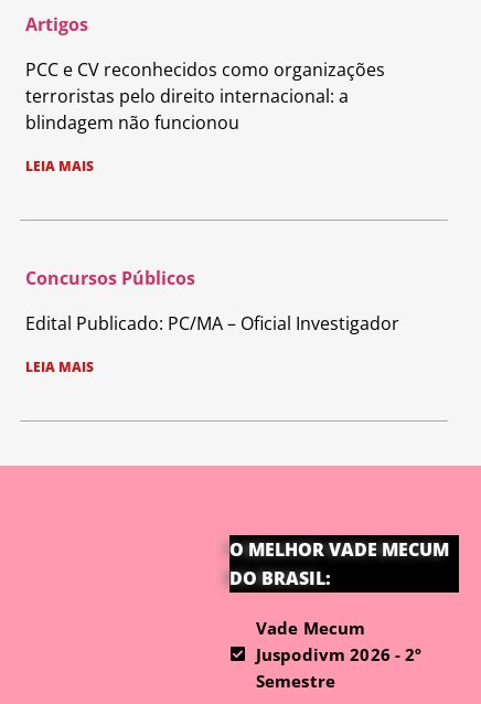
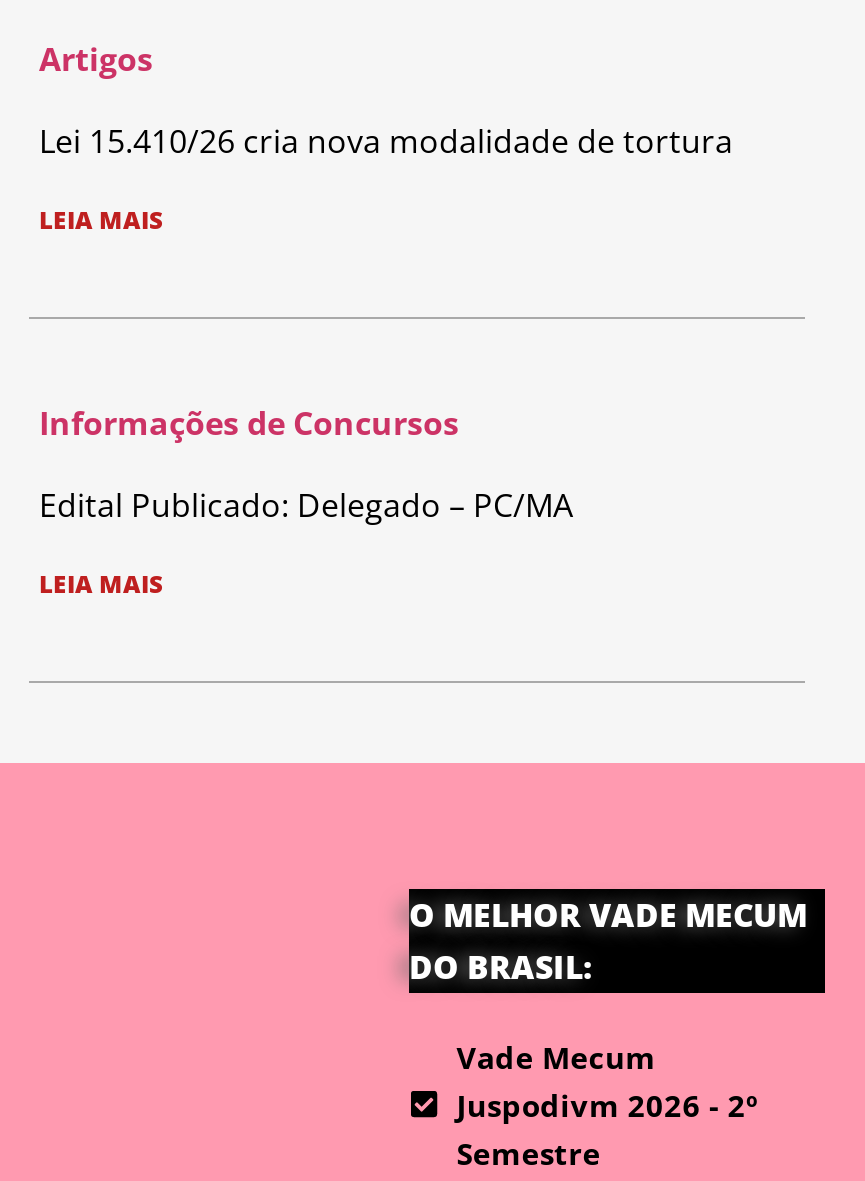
[25,57,385,134] PCC e CV reconhecidos como organizações | terroristas pelo direito internacional: a | blindagem não funcionou -> [39,119,733,163] Lei 15.410/26 cria nova modalidade de tortura
[25,266,195,290] Concursos Públicos -> [39,401,459,445] Informações de Concursos
[25,311,399,335] Edital Publicado: PC/MA – Oficial Investigador -> [39,483,573,527] Edital Publicado: Delegado – PC/MA

